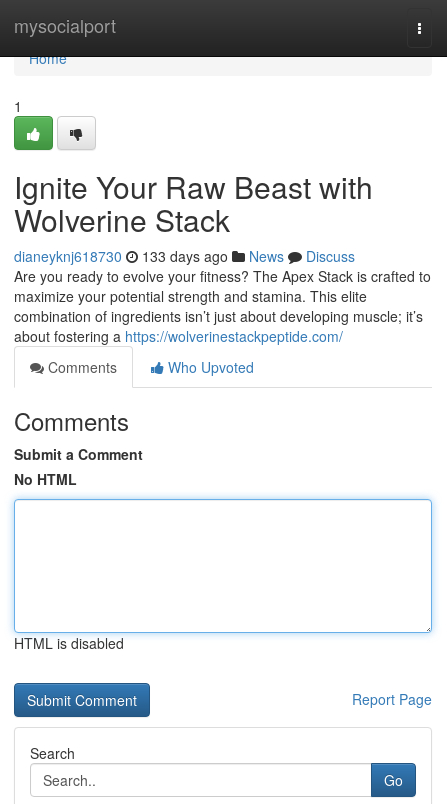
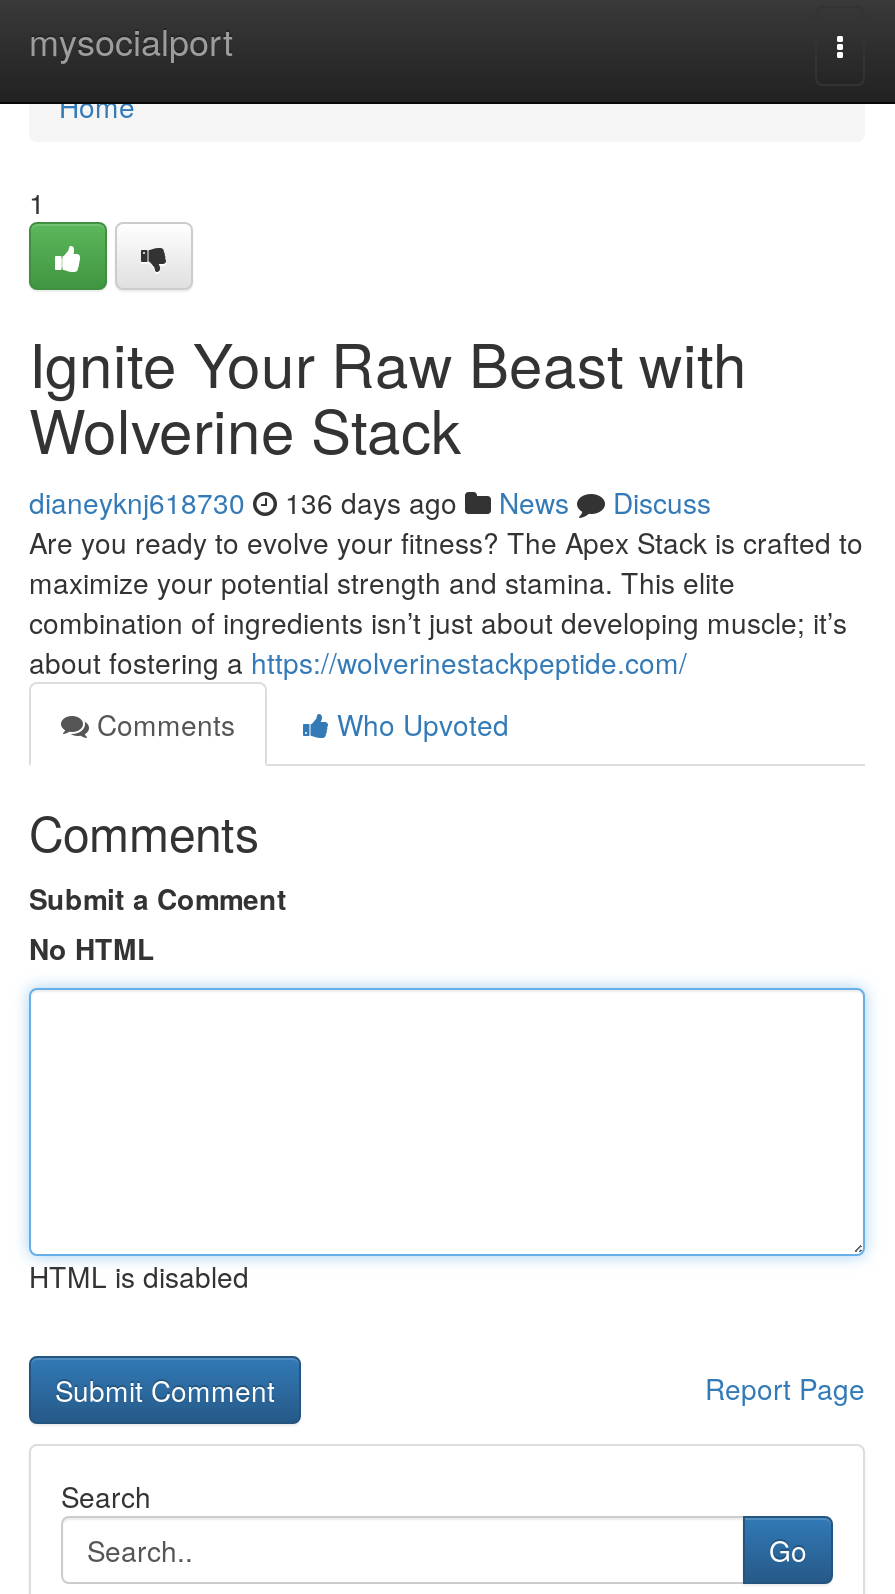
[14,246,355,266] dianeyknj618730 133 days ago News Discuss -> [29,482,711,522] dianeyknj618730 136 days ago News Discuss

